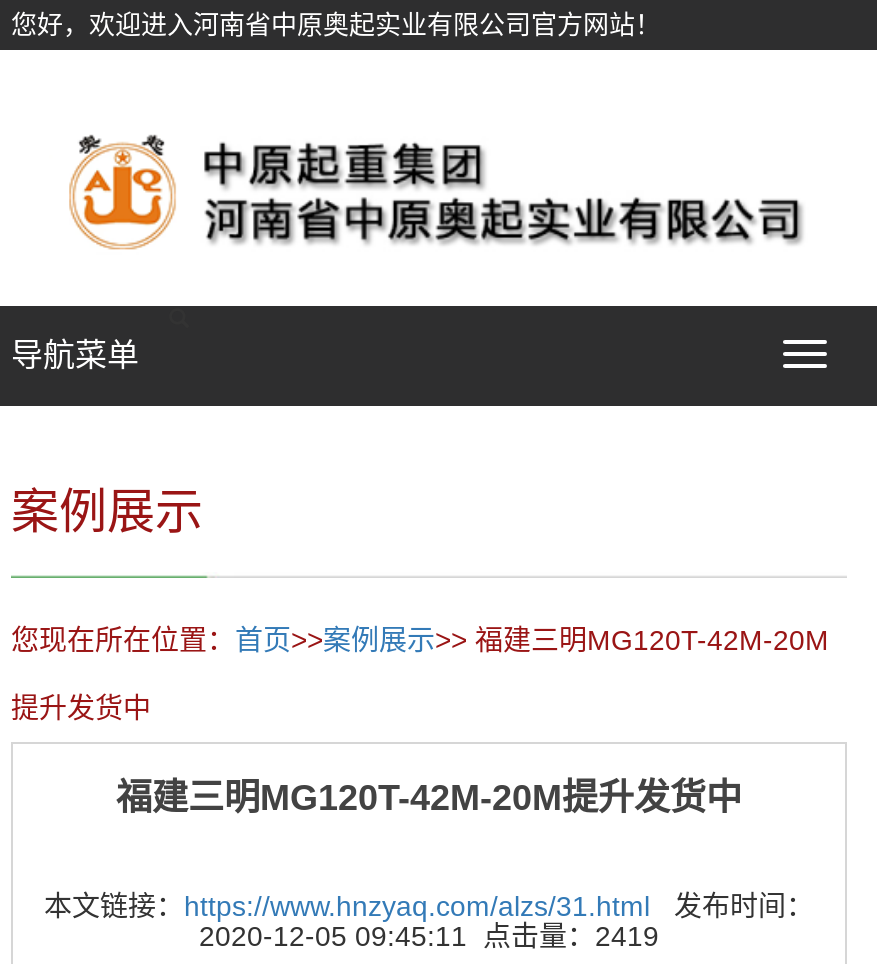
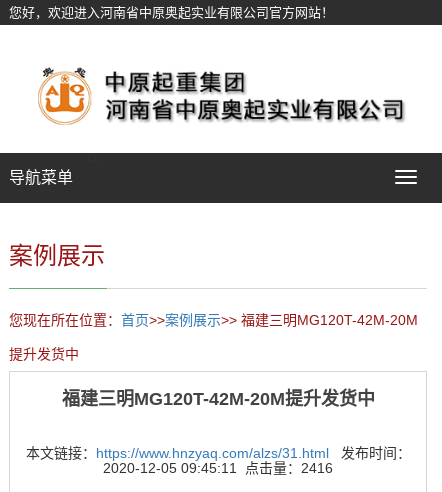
[199,921,659,953] 2020-12-05 09:45:11 点击量：2419 -> [103,460,333,476] 2020-12-05 09:45:11 点击量：2416

